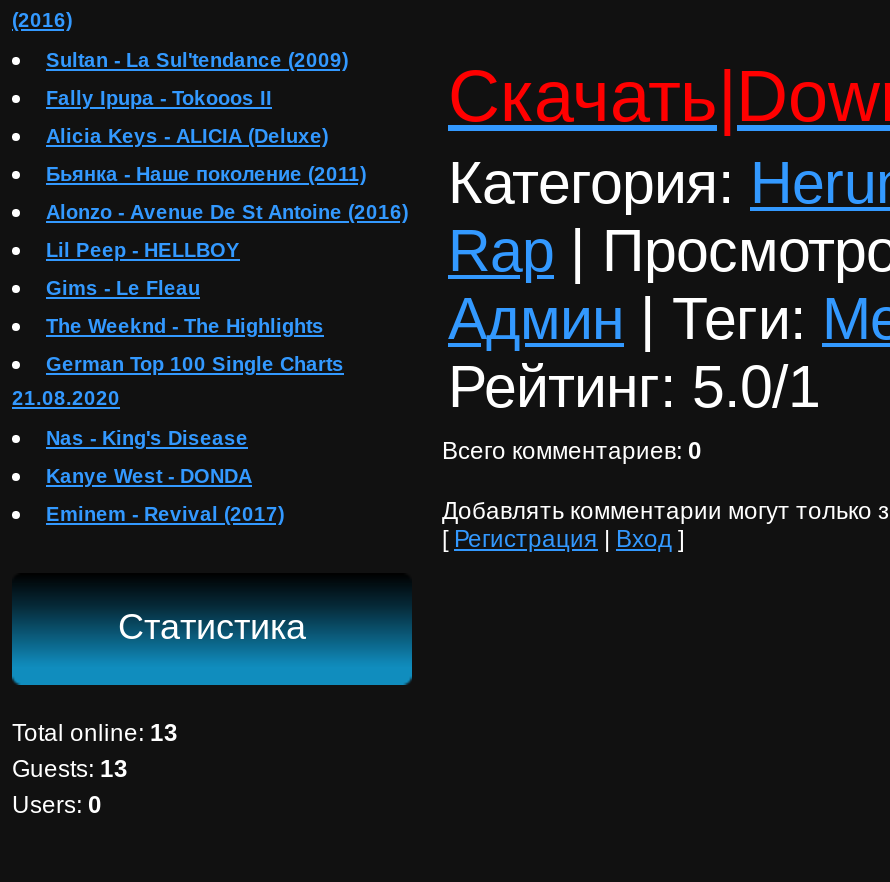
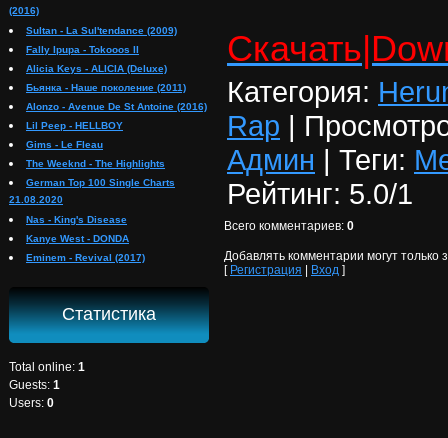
[12,719,178,747] Total online: 13 -> [9,360,85,374] Total online: 1
[12,755,128,783] Guests: 13 -> [9,378,60,392] Guests: 1

